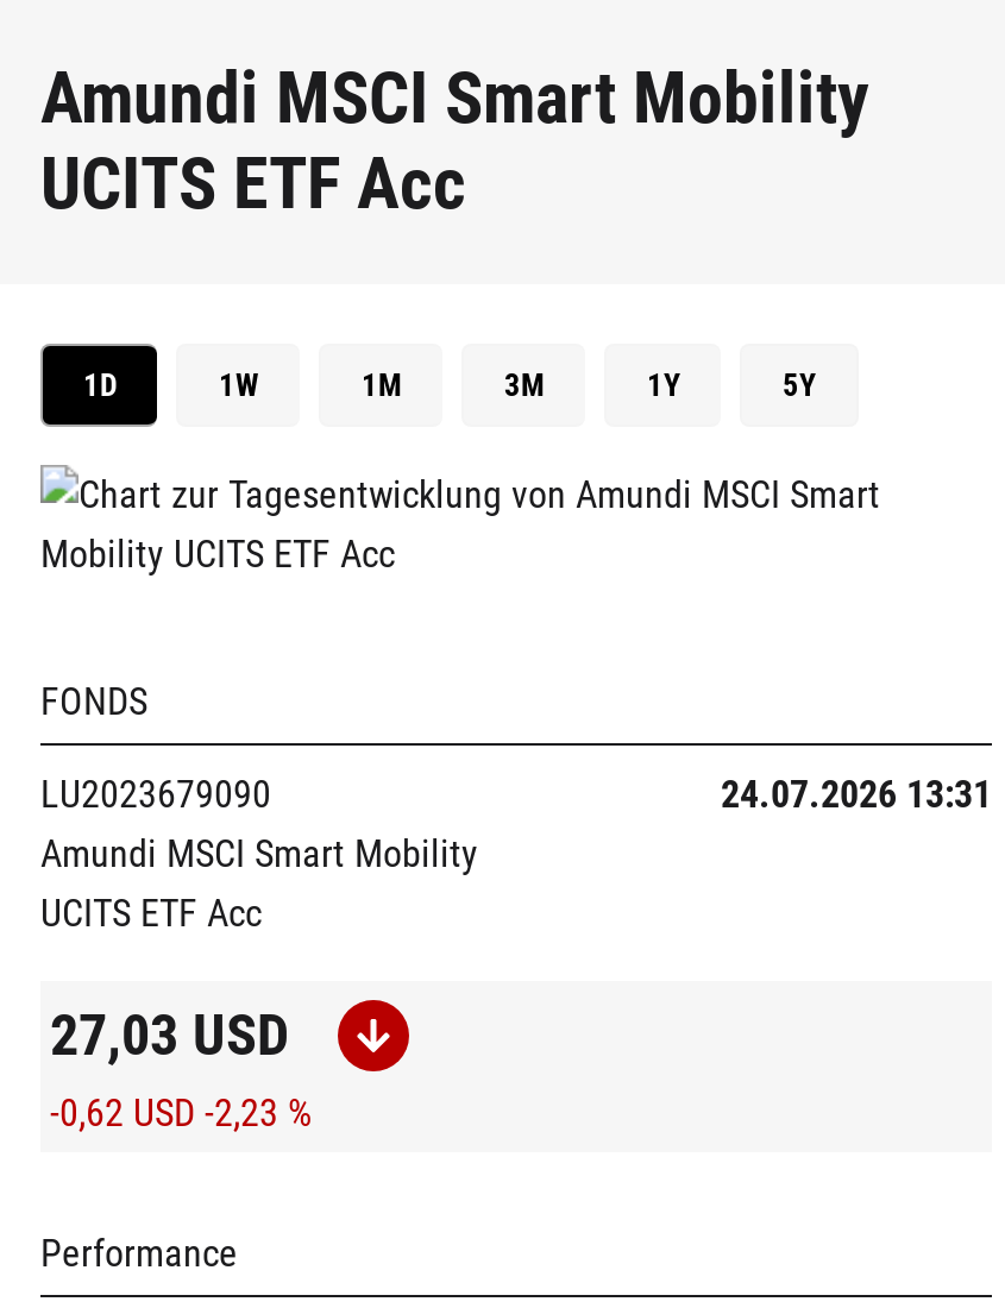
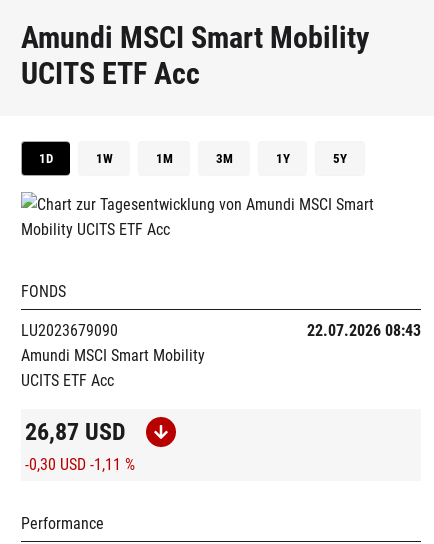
[721,772,992,817] 24.07.2026 13:31 -> [307,321,421,340] 22.07.2026 08:43
[50,1002,290,1069] 27,03 USD -> [25,418,126,446] 26,87 USD
[50,1091,312,1136] -0,62 USD -2,23 % -> [25,455,135,474] -0,30 USD -1,11 %

